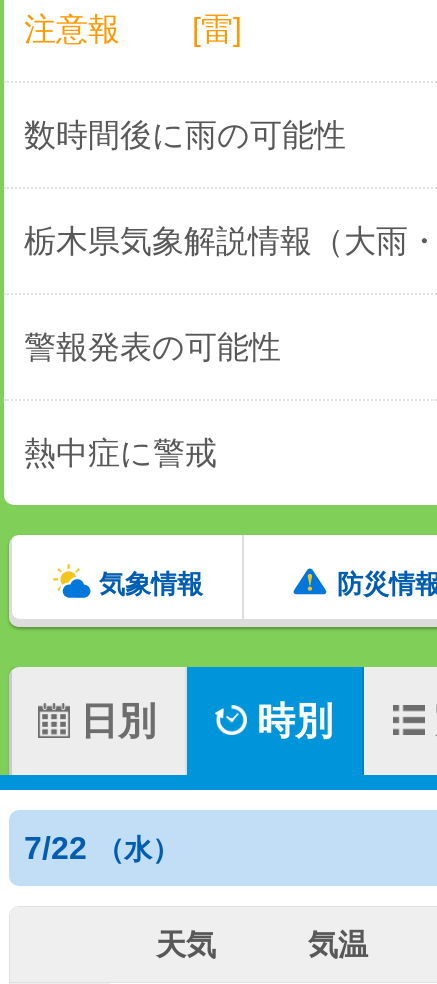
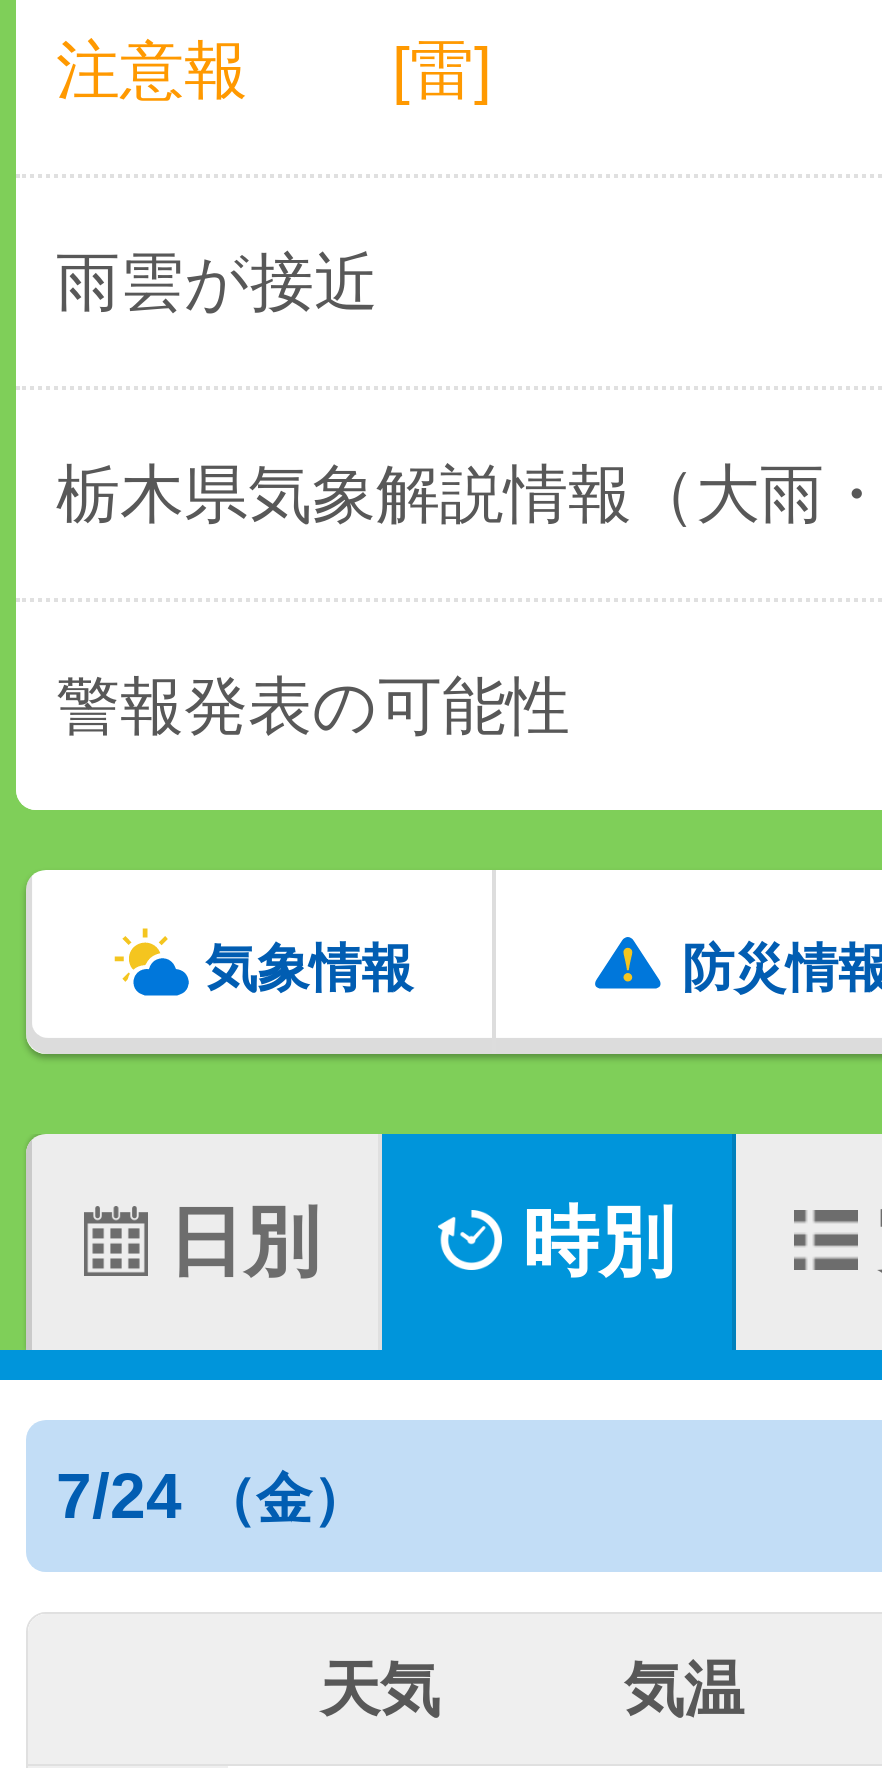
[24,117,346,153] 数時間後に雨の可能性 -> [56,246,378,318] 雨雲が接近
[24,435,217,471] 熱中症に警戒 -> none
[24,830,180,866] 7/22（水） -> [56,1460,368,1532] 7/24（金）

